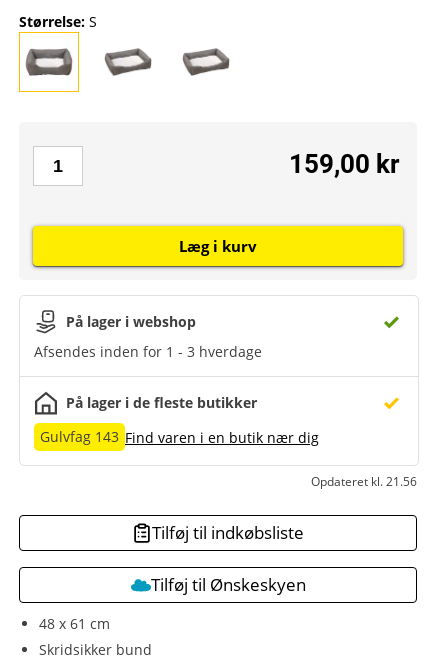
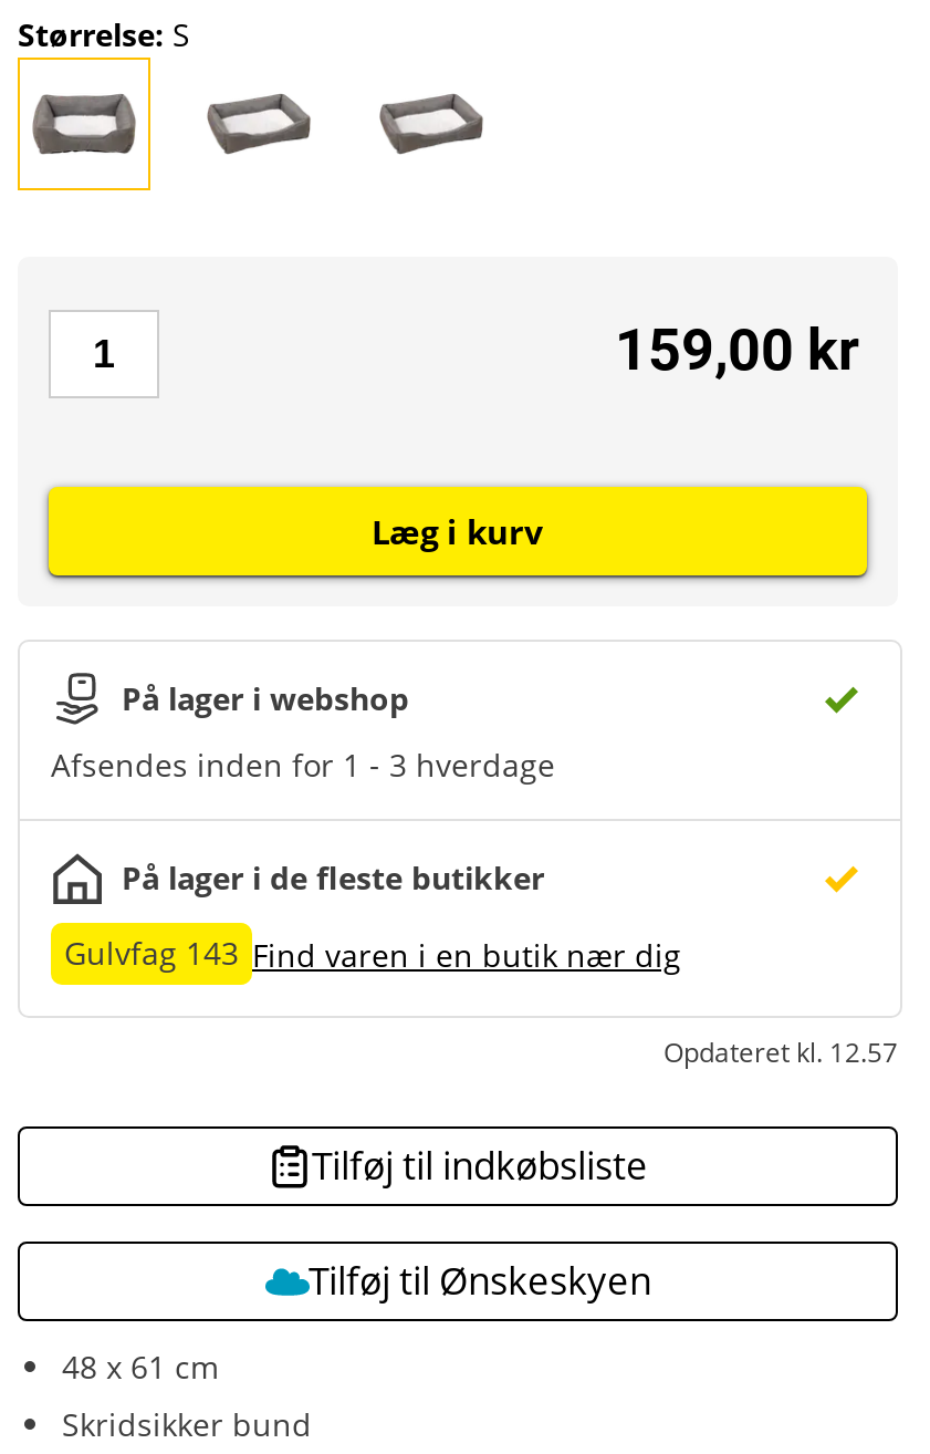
[311,473,417,490] Opdateret kl. 21.56 -> [663,1034,898,1071] Opdateret kl. 12.57

